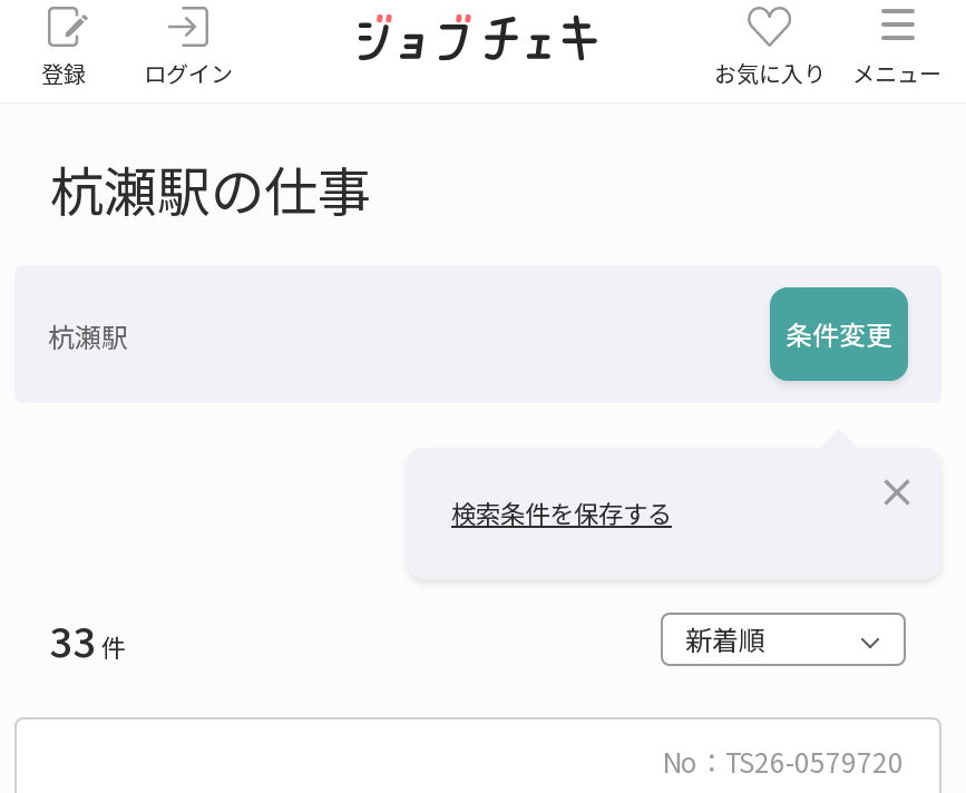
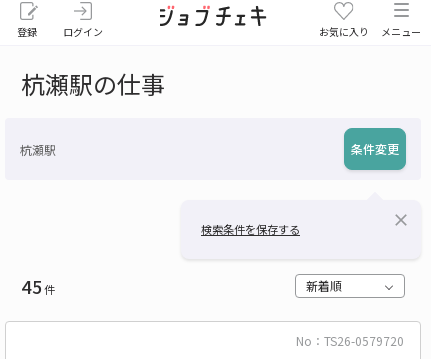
[50,610,126,668] 33 件 -> [21,273,55,299] 45 件

